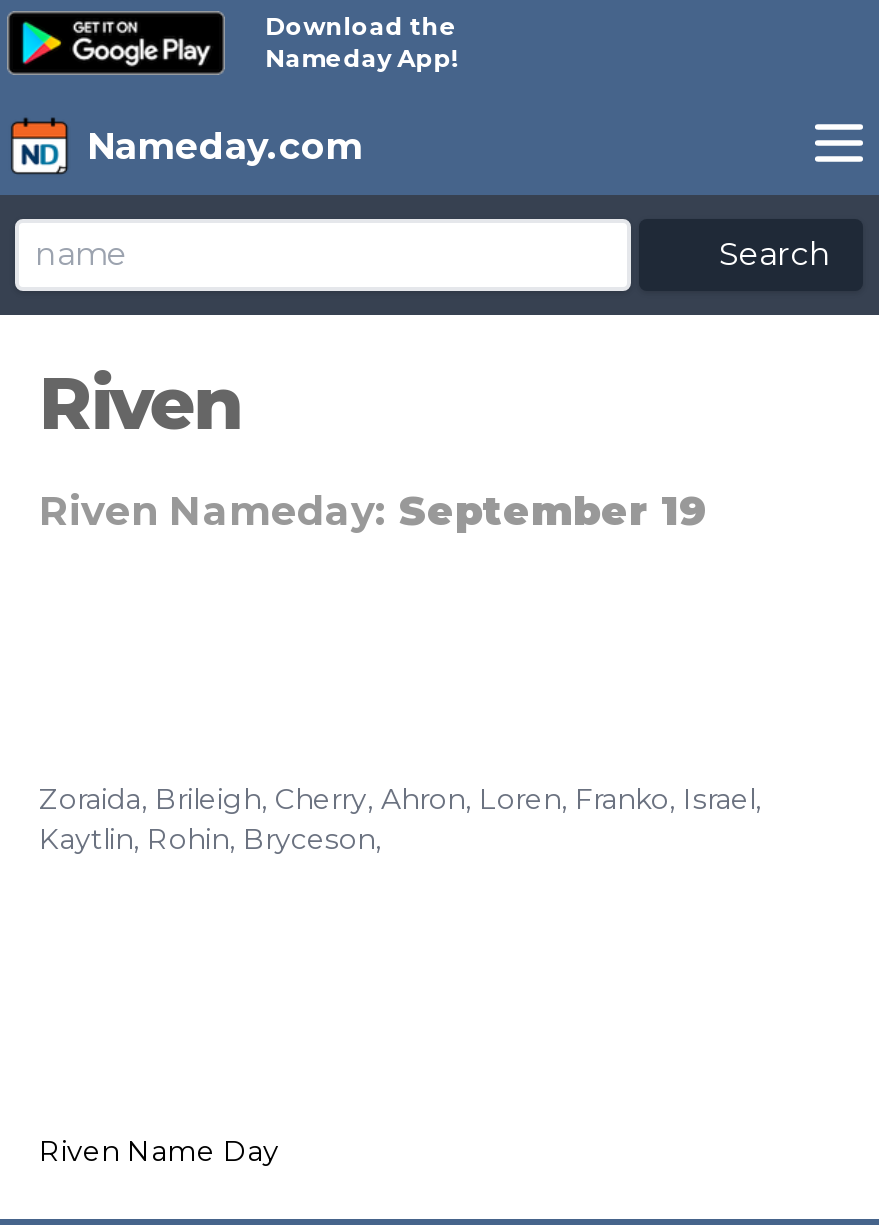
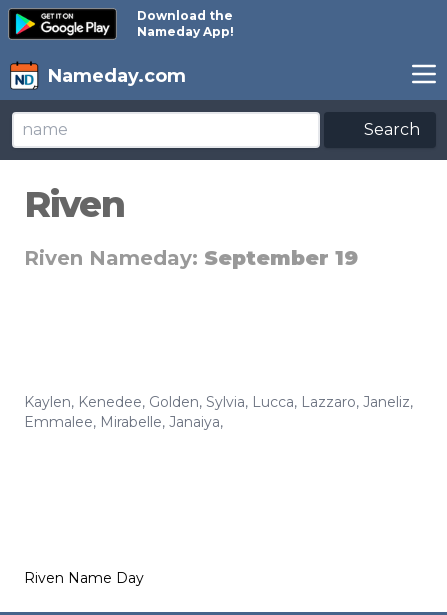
[39,781,761,857] Zoraida, Brileigh, Cherry, Ahron, Loren, Franko, Israel, | Kaytlin, Rohin, Bryceson, -> [24,393,413,431] Kaylen, Kenedee, Golden, Sylvia, Lucca, Lazzaro, Janeliz, | Emmalee, Mirabelle, Janaiya,

